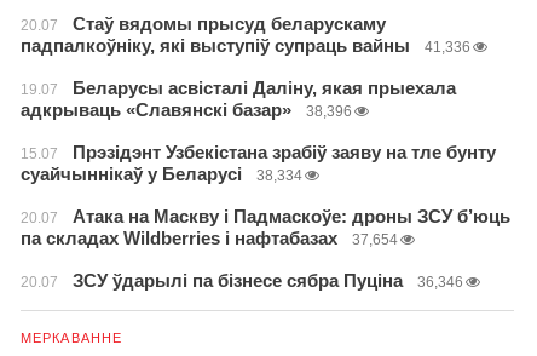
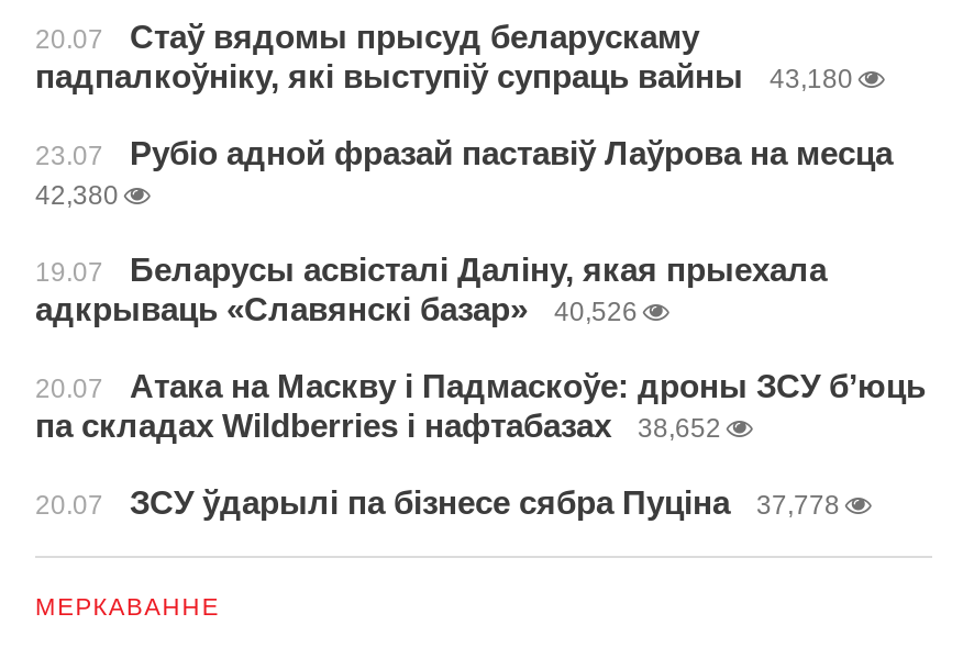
[425,39,470,56] 41,336 -> [35,64,893,211] 43,180 | 23.07 | Рубіо адной фразай паставіў Лаўрова на месца | 42,380
moved [21,77,456,120] -> [35,250,827,327]: 19.07 | Беларусы асвісталі Даліну, якая прыехала | адкрываць «Славянскі базар»
[21,103,496,184] 38,396 | 15.07 | Прэзідэнт Узбекістана зрабіў заяву на тле бунту | суайчыннікаў у Беларусі | 38,334 -> [554,297,638,327] 40,526
[21,228,398,248] па складах Wildberries і нафтабазах 37,654 -> [35,406,721,444] па складах Wildberries і нафтабазах 38,652
[21,270,463,291] 20.07 ЗСУ ўдарылі па бізнесе сябра Пуціна 36,346 -> [35,483,840,521] 20.07 ЗСУ ўдарылі па бізнесе сябра Пуціна 37,778

